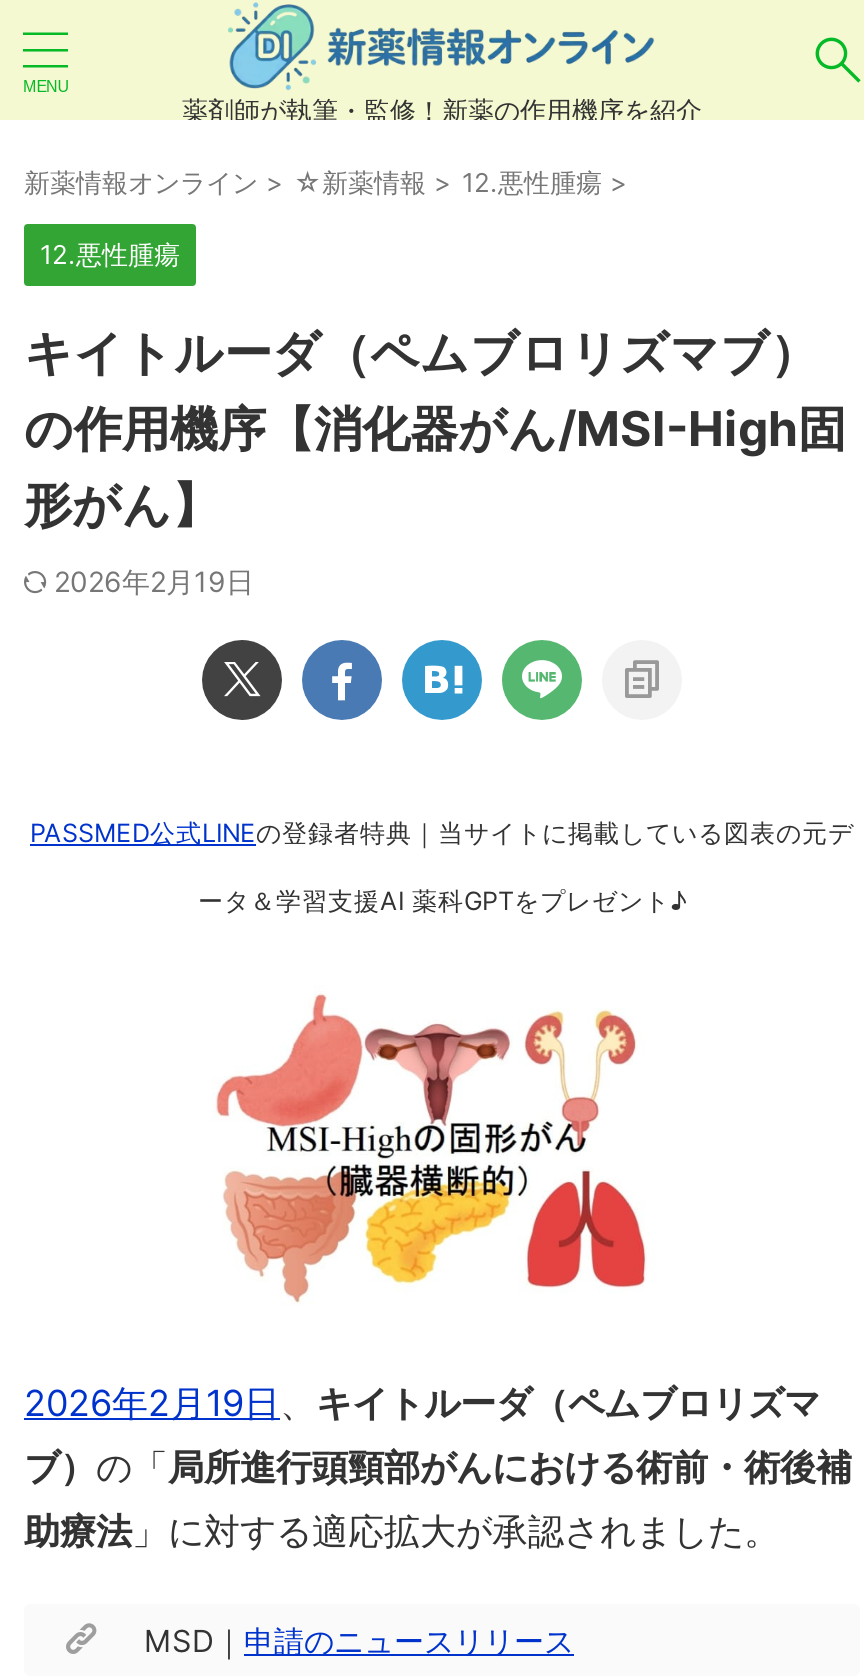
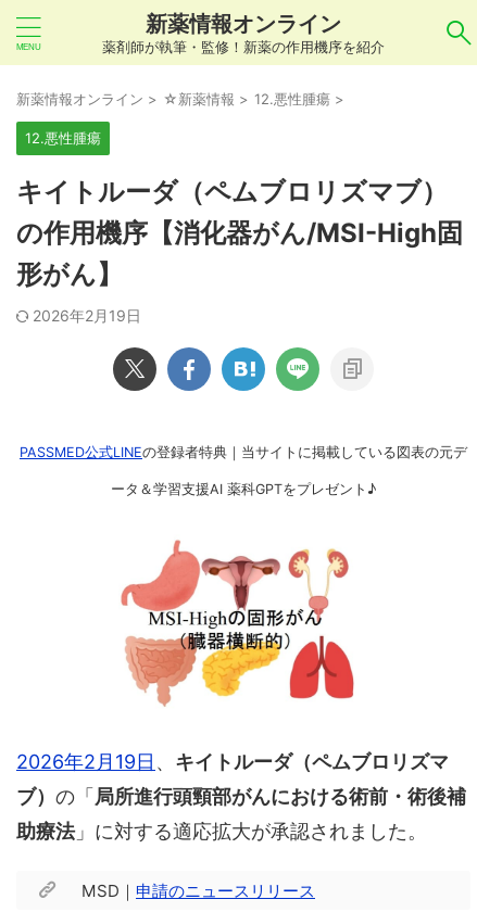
none -> [146,11,341,37] 新薬情報オンライン

